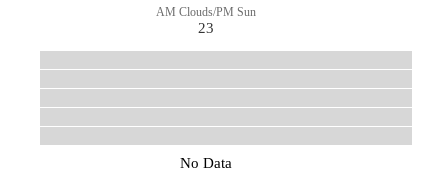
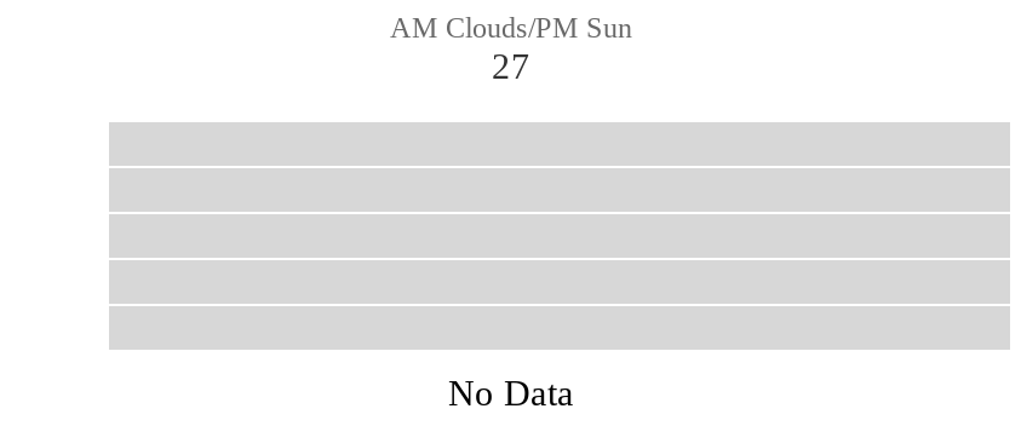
[198,20,214,36] 23 -> [492,46,530,85] 27

